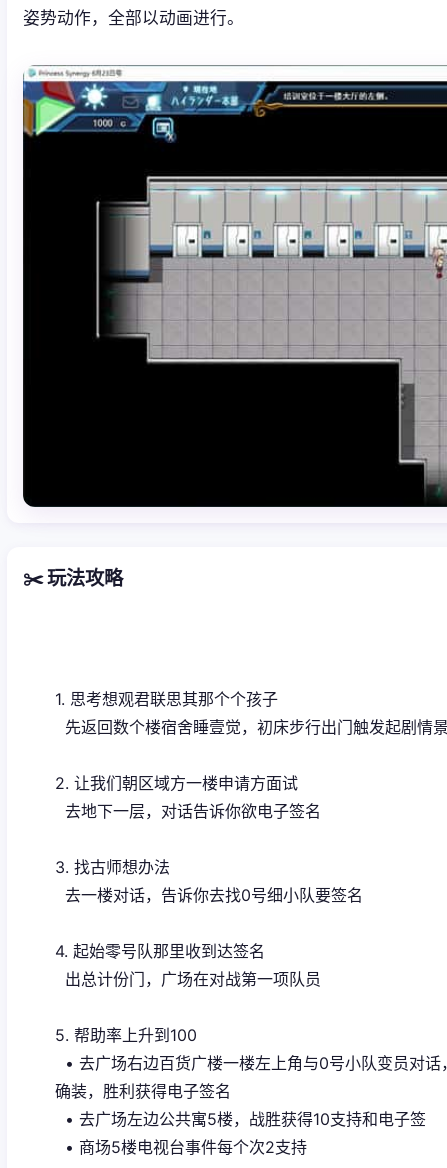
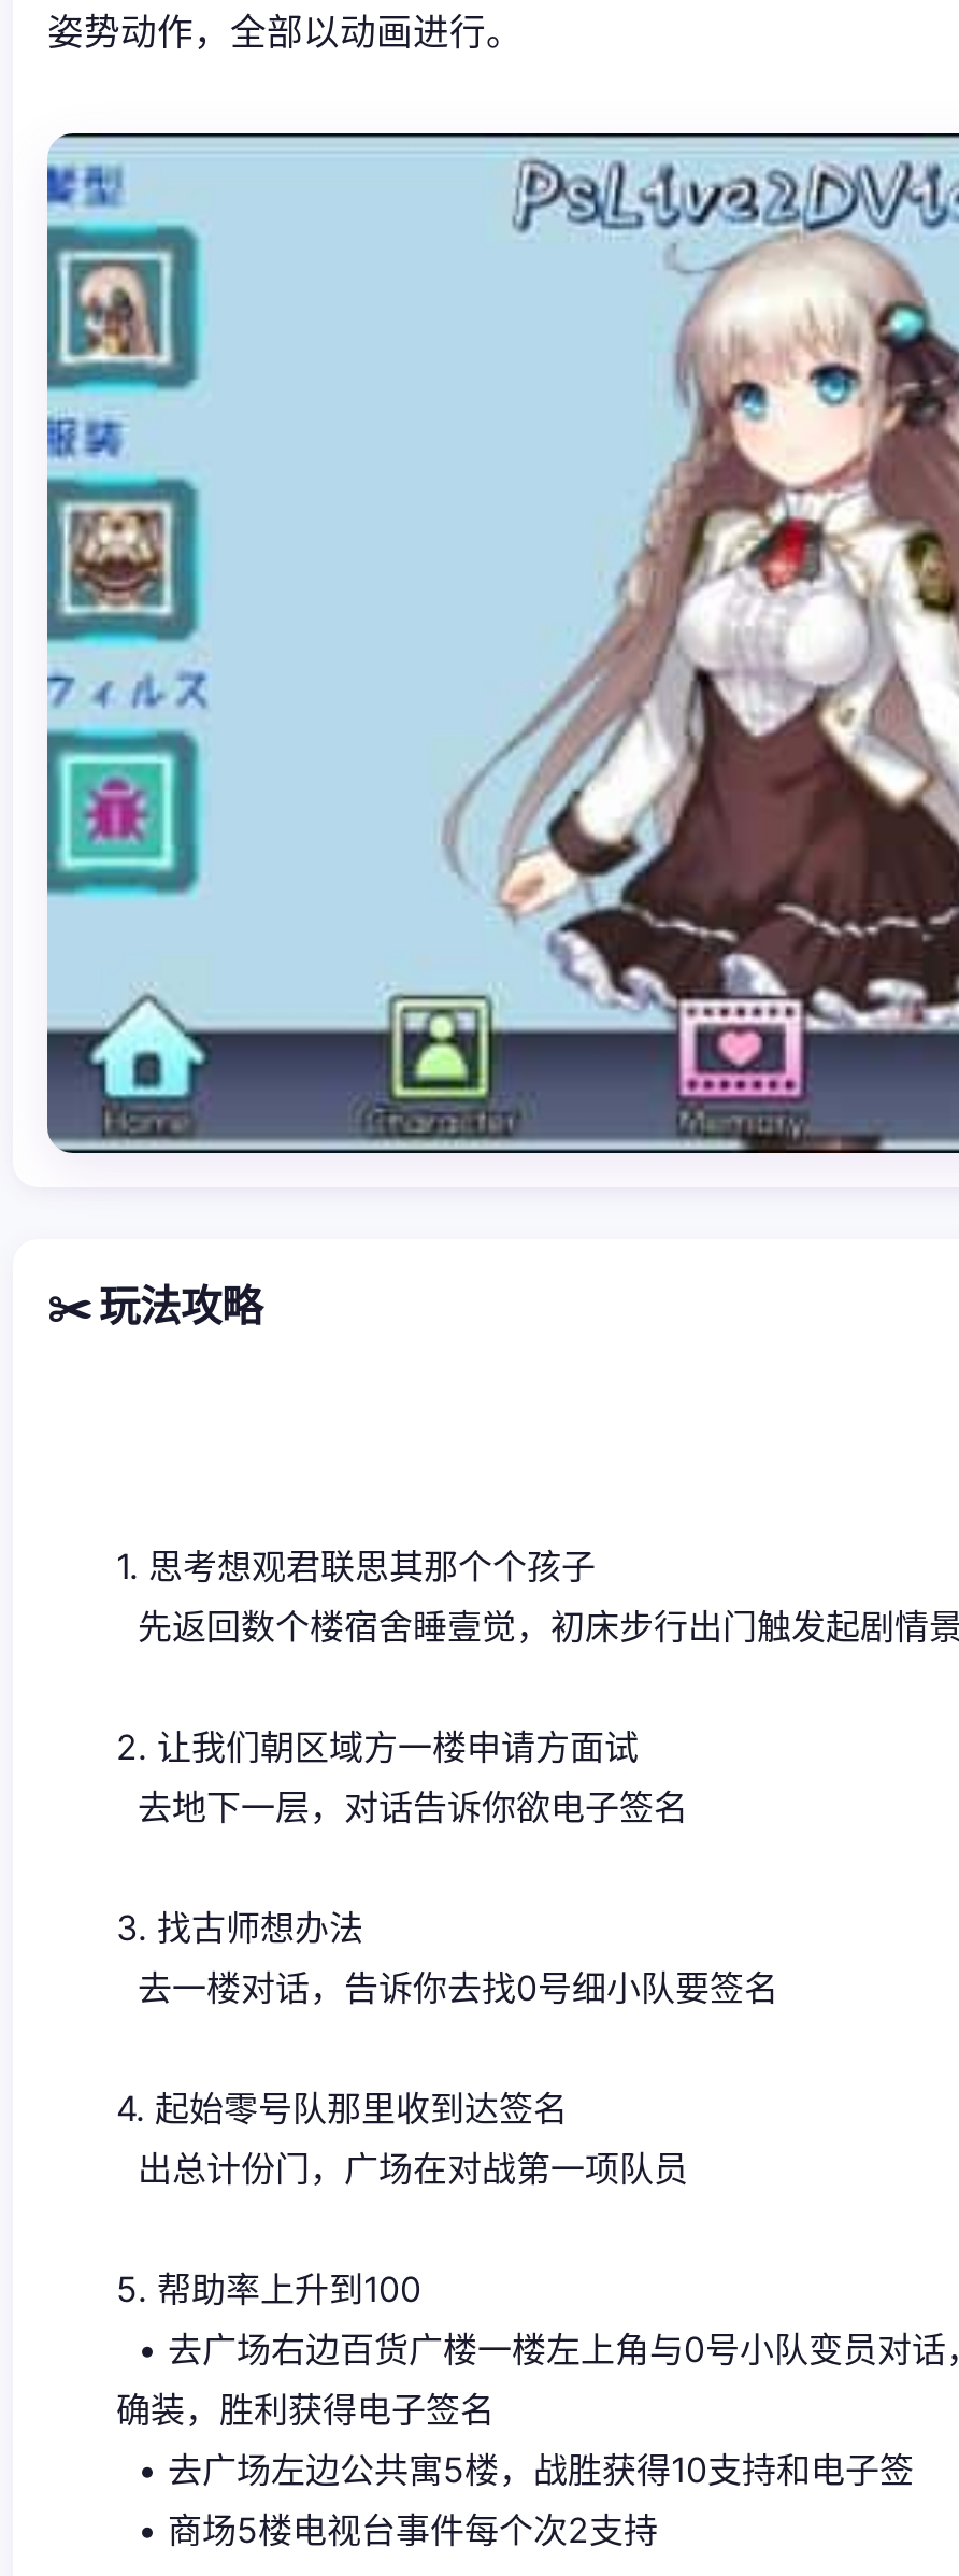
[22,65,444,507] [image] -> [45,131,953,1153] [image]

